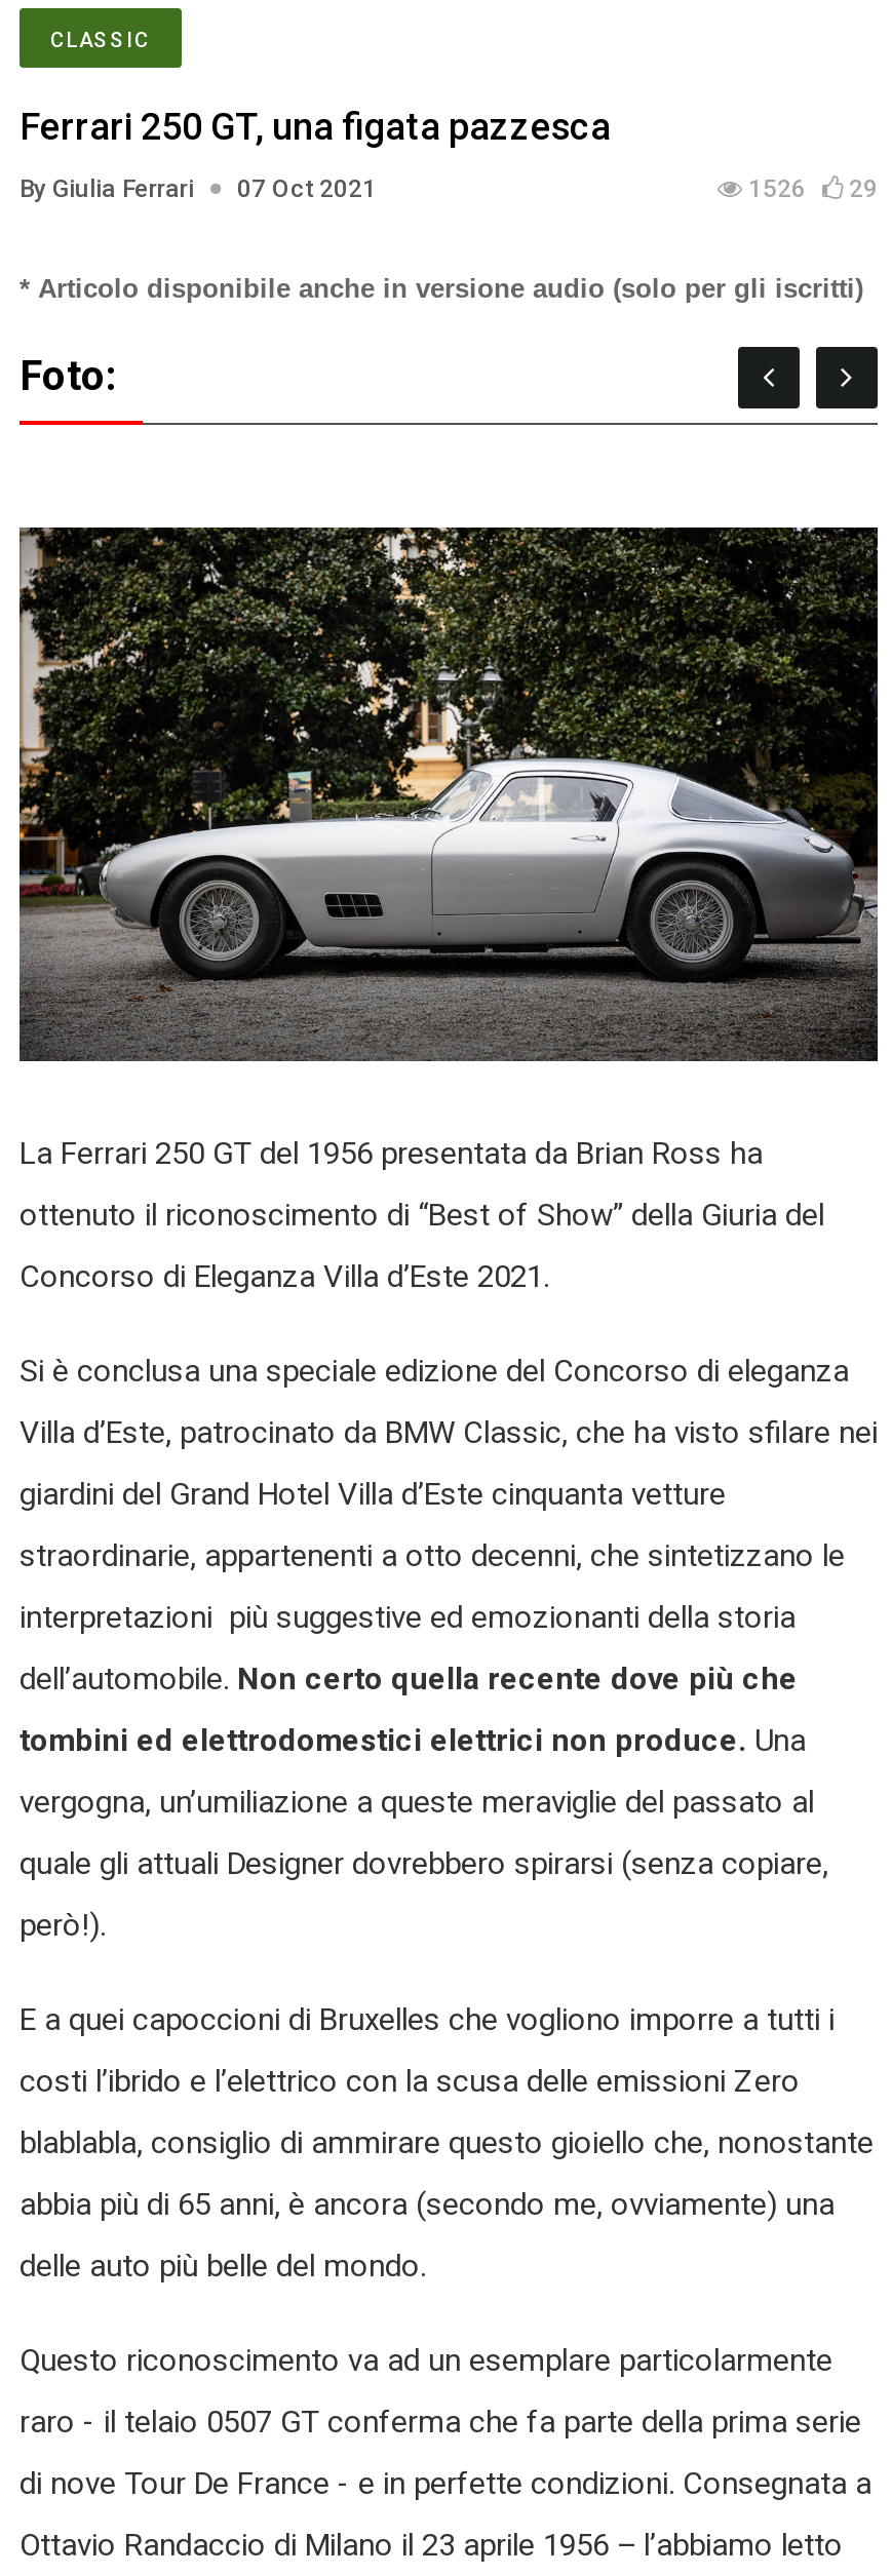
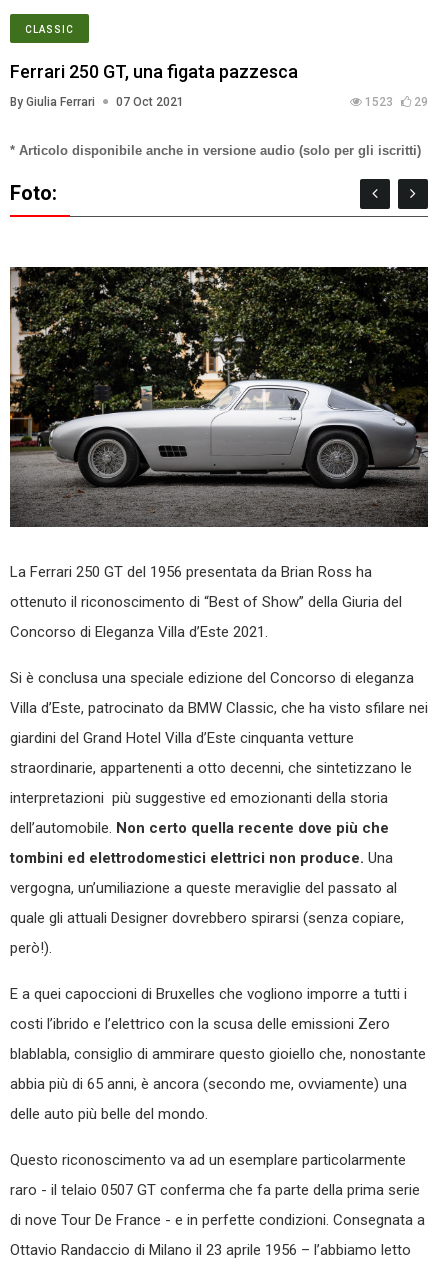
[742,175,878,204] 1526 29 -> [362,95,428,109] 1523 29

